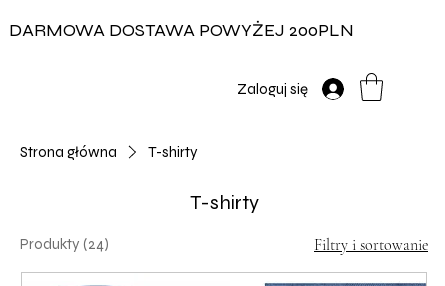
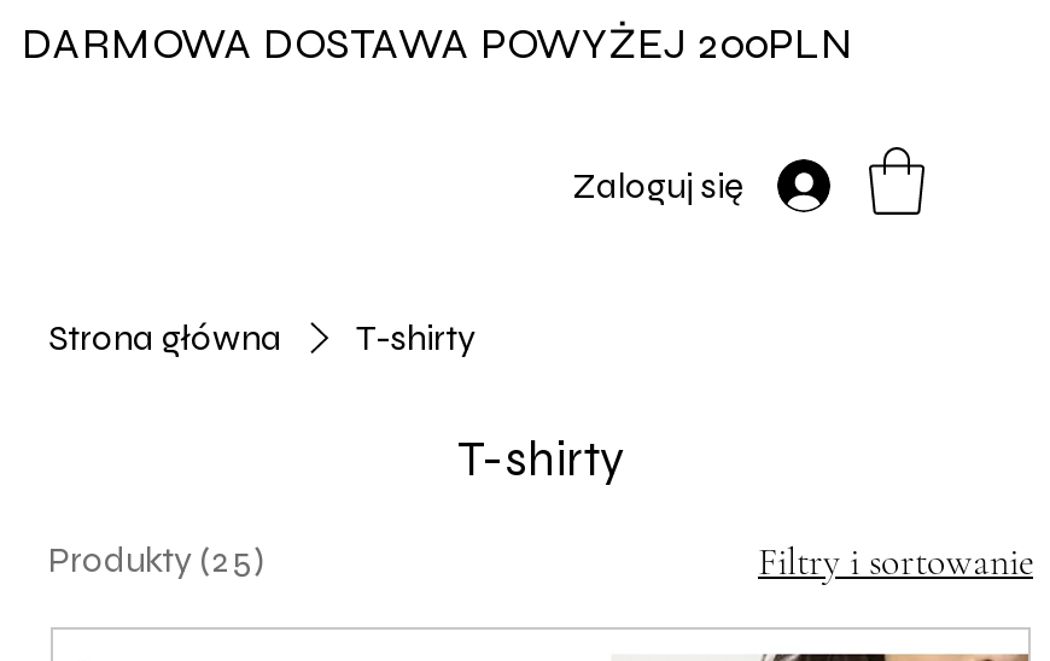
[20,235,109,253] Produkty (24) -> [48,537,266,580] Produkty (25)

